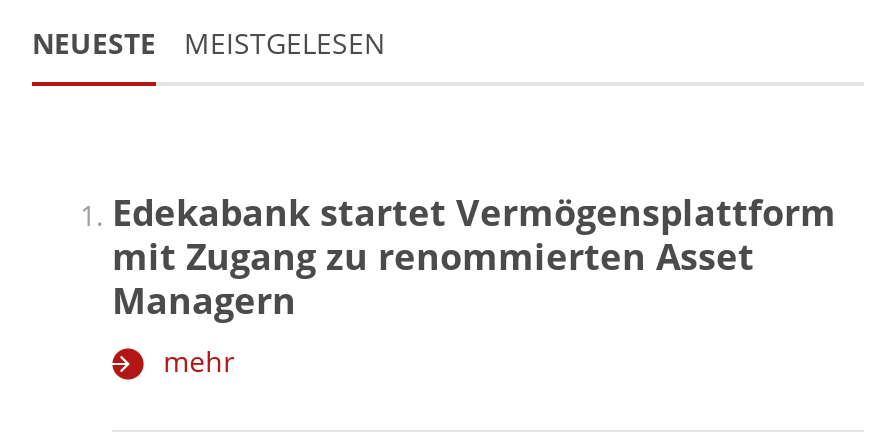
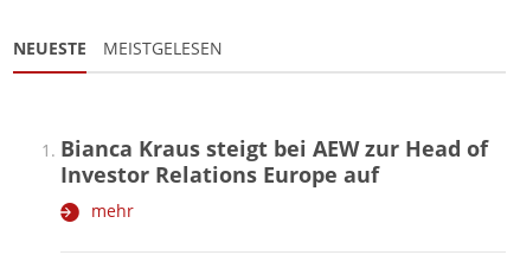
[112,187,836,323] Edekabank startet Vermögensplattform | mit Zugang zu renommierten Asset | Managern -> [60,134,488,188] Bianca Kraus steigt bei AEW zur Head of | Investor Relations Europe auf

